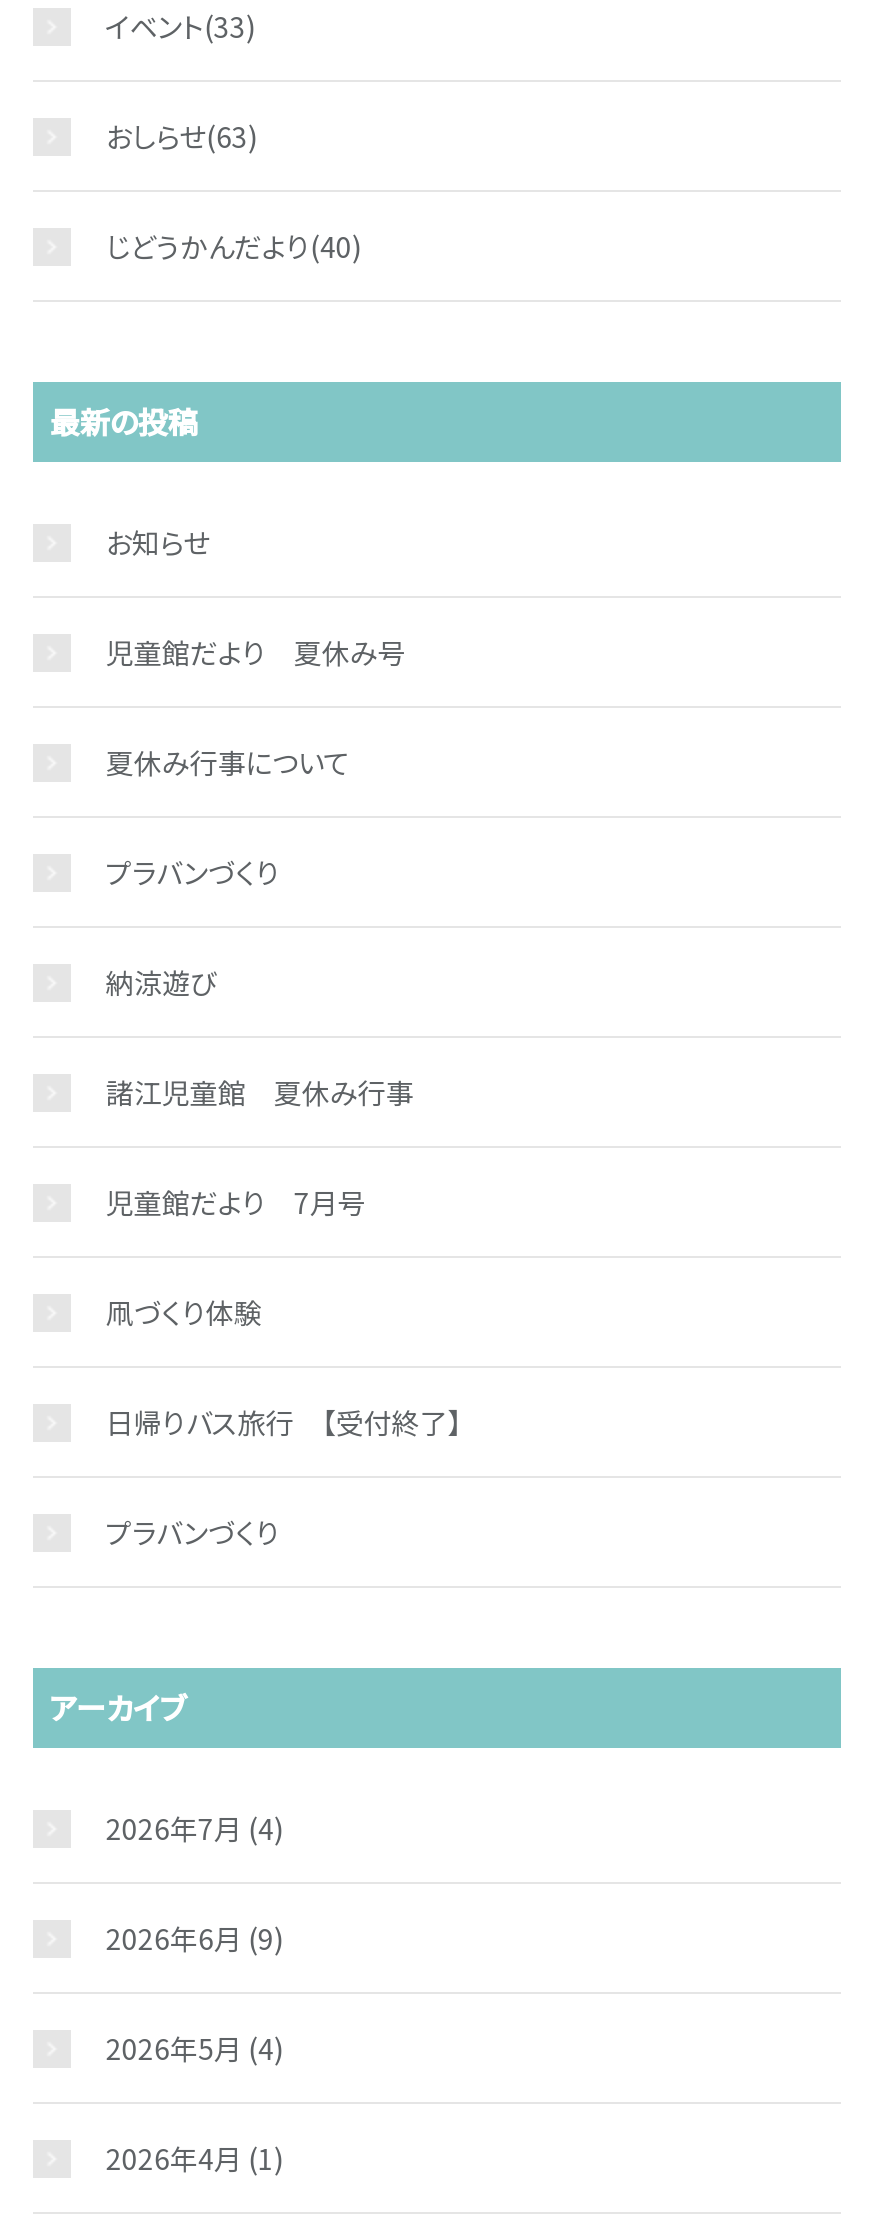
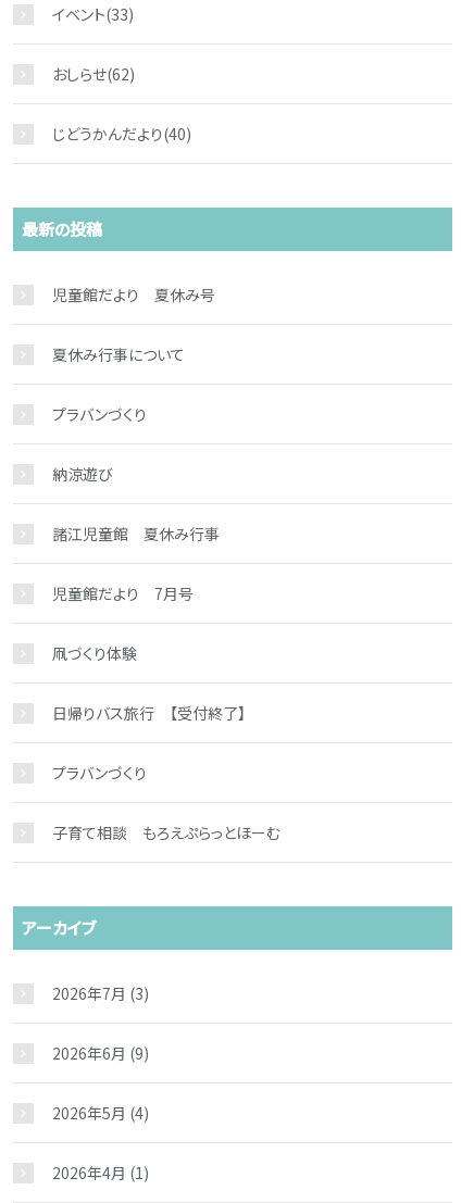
[106,116,258,156] おしらせ(63) -> [53,63,135,85] おしらせ(62)
[106,522,210,562] お知らせ -> none
moved [106,632,462,1552] -> [53,284,246,784]: 児童館だより 夏休み号 | 夏休み行事について | プラバンづくり | ... | 日帰りバス旅行 【受付終了】 | プラバンづくり
none -> [53,822,281,843] 子育て相談 もろえぷらっとほーむ
[106,1808,284,1848] 2026年7月(4) -> [53,982,149,1004] 2026年7月(3)

